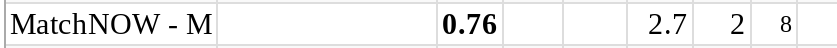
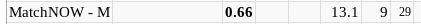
[442,8,498,40] 0.76 -> [225,4,253,20] 0.66
[648,8,688,40] 2.7 -> [331,4,359,20] 13.1
[730,8,746,40] 2 -> [380,4,388,20] 9
[780,10,792,38] 8 -> [399,5,411,19] 29

